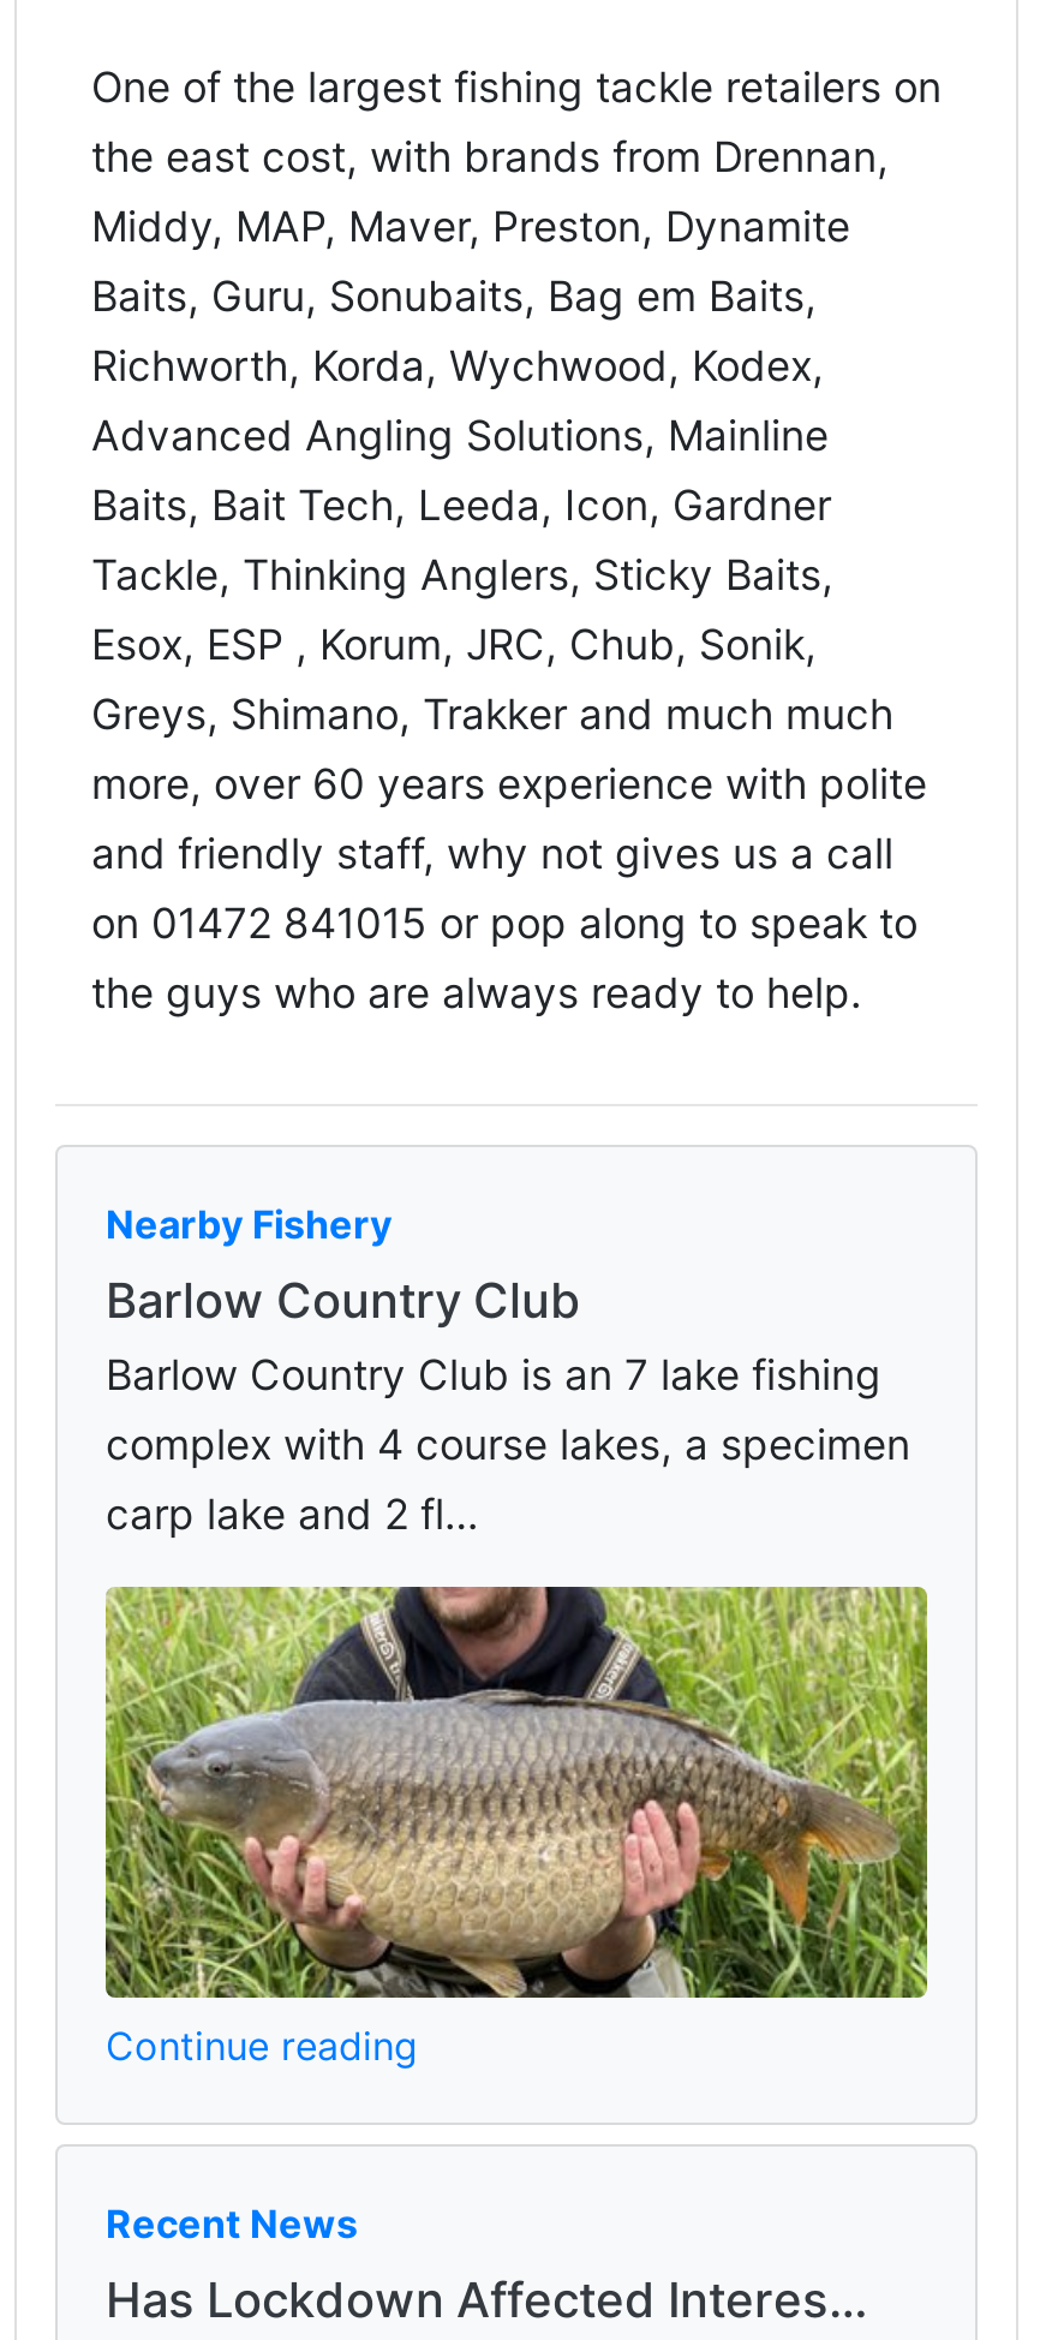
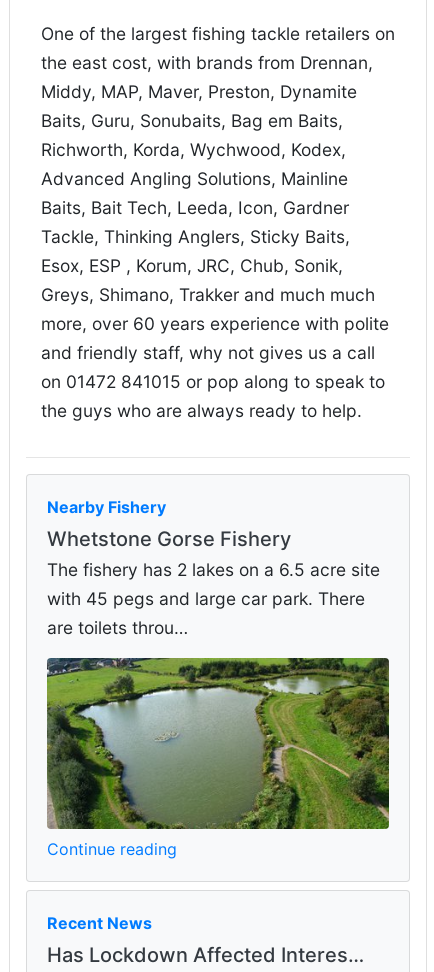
[106,1272,910,1538] Barlow Country Club | Barlow Country Club is an 7 lake fishing | complex with 4 course lakes, a specimen | carp lake and 2 fl… -> [47,527,380,638] Whetstone Gorse Fishery | The fishery has 2 lakes on a 6.5 acre site | with 45 pegs and large car park. There | are toilets throu…
[103,1584,930,2000] [image] -> [46,657,390,830] [image]

